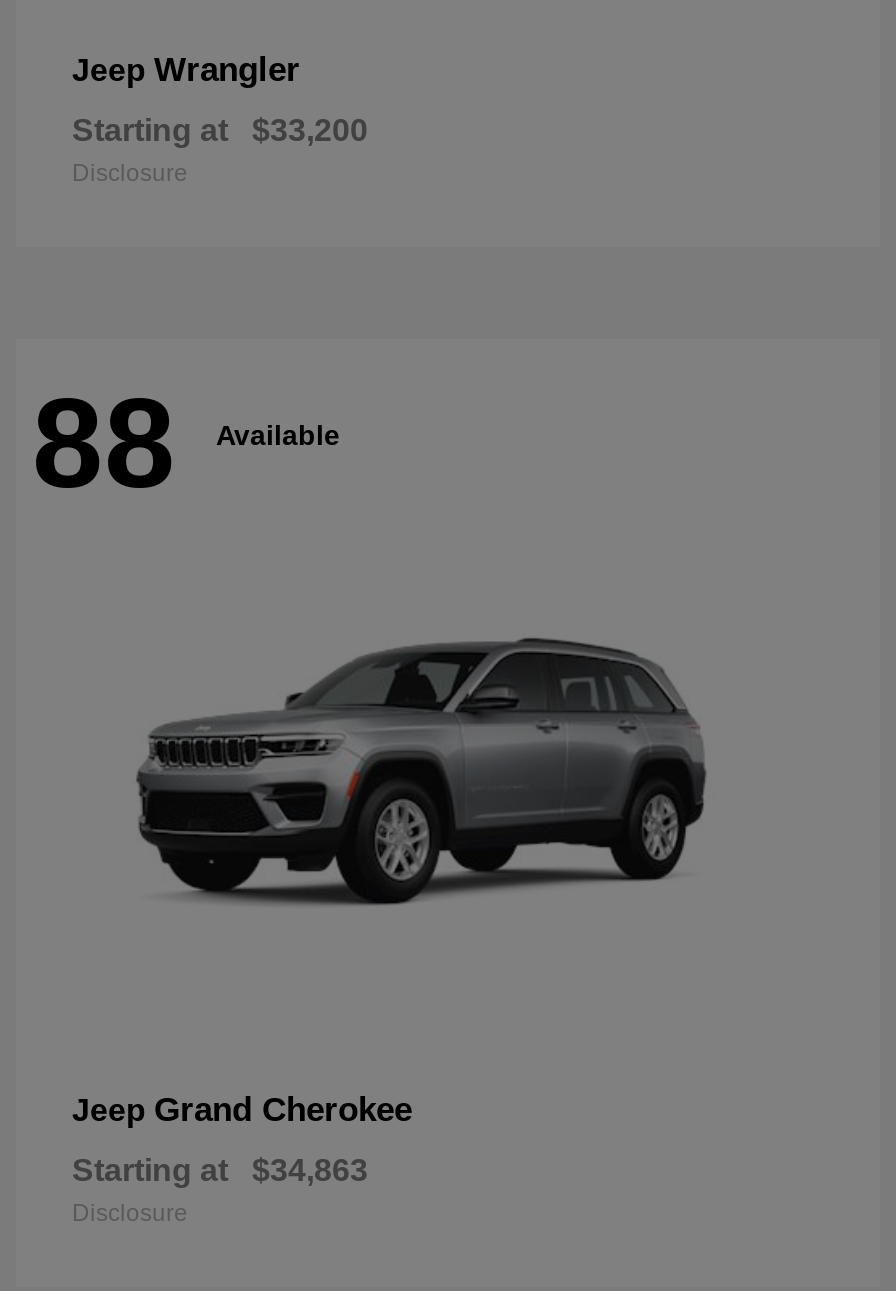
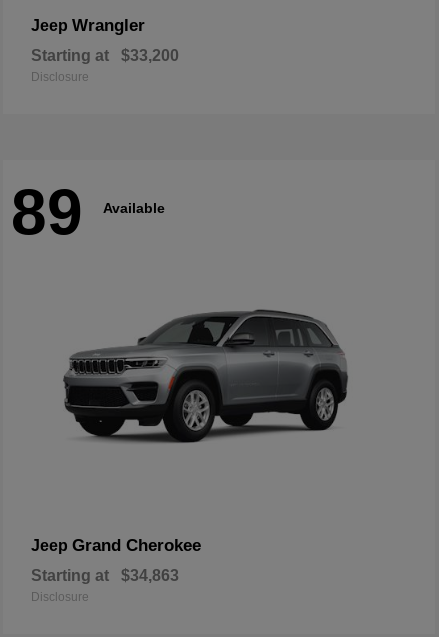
[32,371,340,515] 88 Available -> [11,176,165,248] 89 Available

